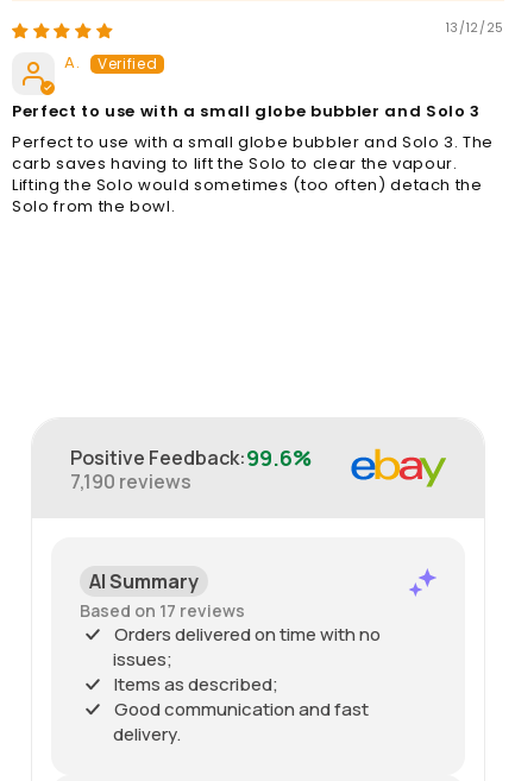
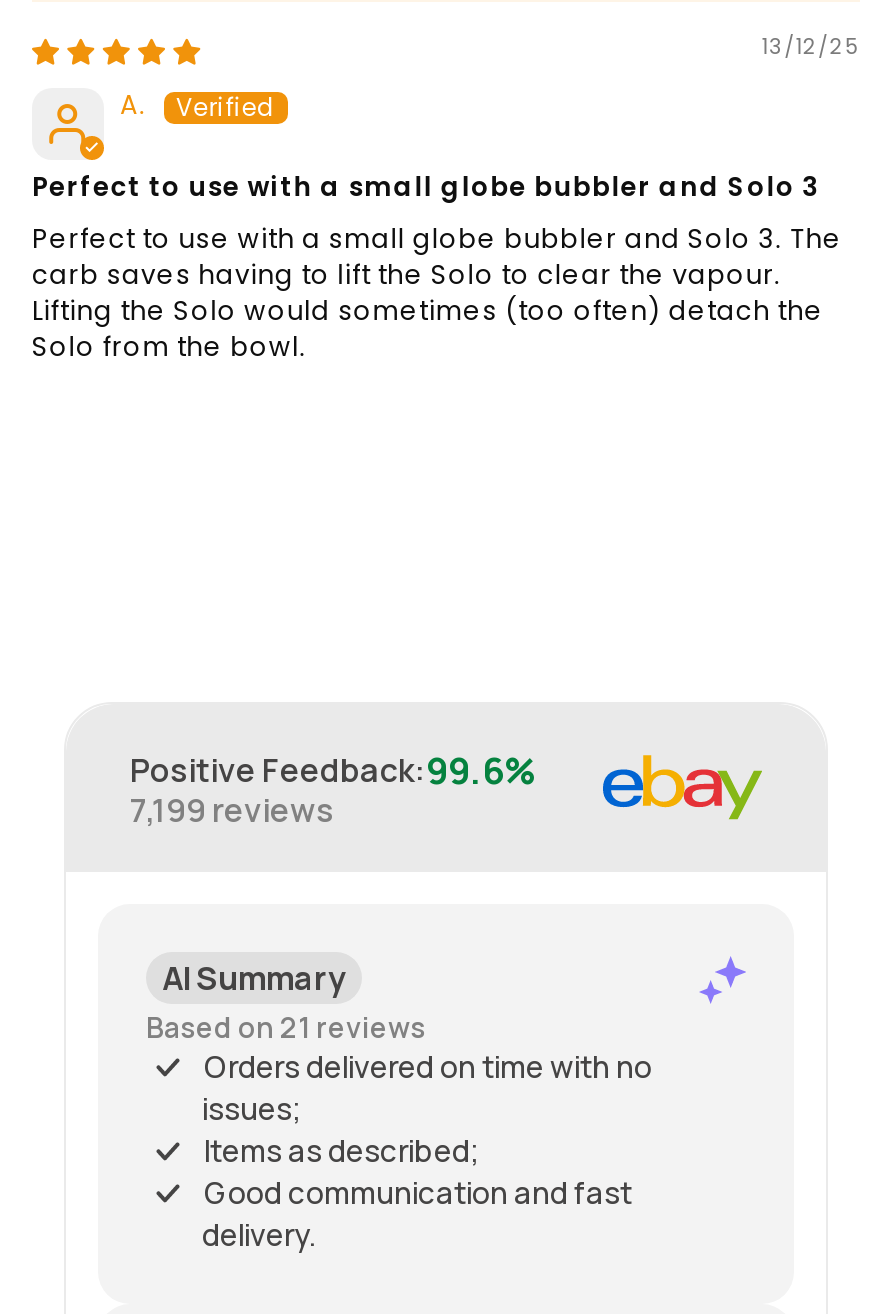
[70,468,191,494] 7,190 reviews -> [130,787,334,831] 7,199 reviews
[80,599,245,622] Based on 17 reviews -> [146,1008,426,1046] Based on 21 reviews

